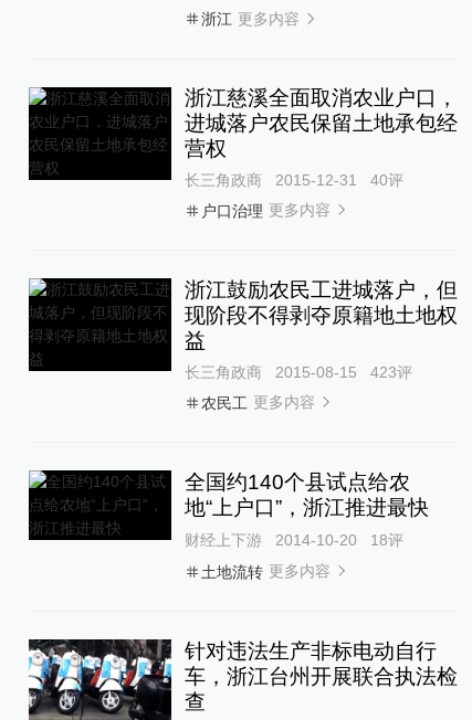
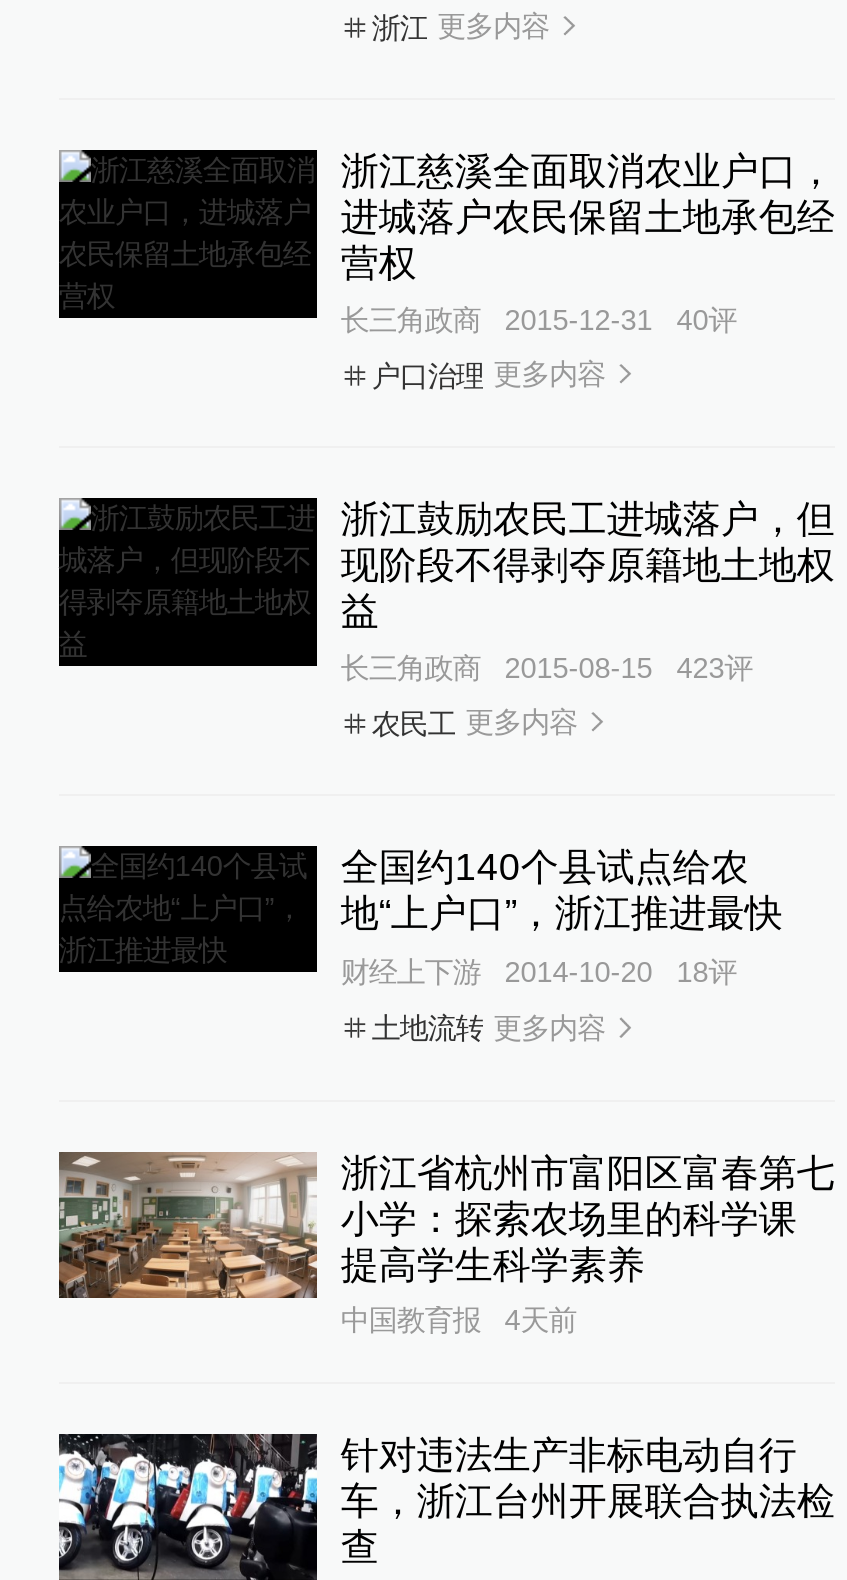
none -> [57,1150,835,1337] [image] | 浙江省杭州市富阳区富春第七 | 小学：探索农场里的科学课 | 提高学生科学素养 | 中国教育报 | 4天前

